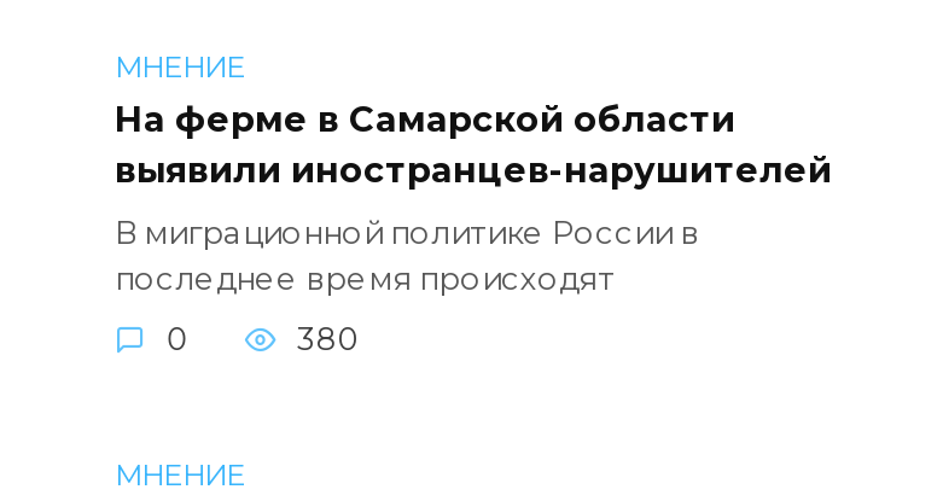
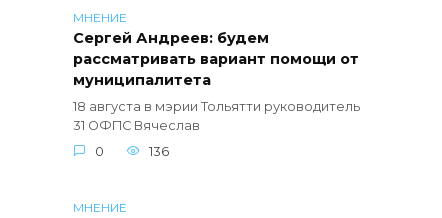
[115,97,832,191] На ферме в Самарской области | выявили иностранцев-нарушителей -> [73,30,359,90] Сергей Андреев: будем | рассматривать вариант помощи от | муниципалитета
[115,214,699,296] В миграционной политике России в | последнее время происходят -> [73,99,360,133] 18 августа в мэрии Тольятти руководитель | 31 ОФПС Вячеслав
[297,322,360,358] 380 -> [148,144,168,159] 136

